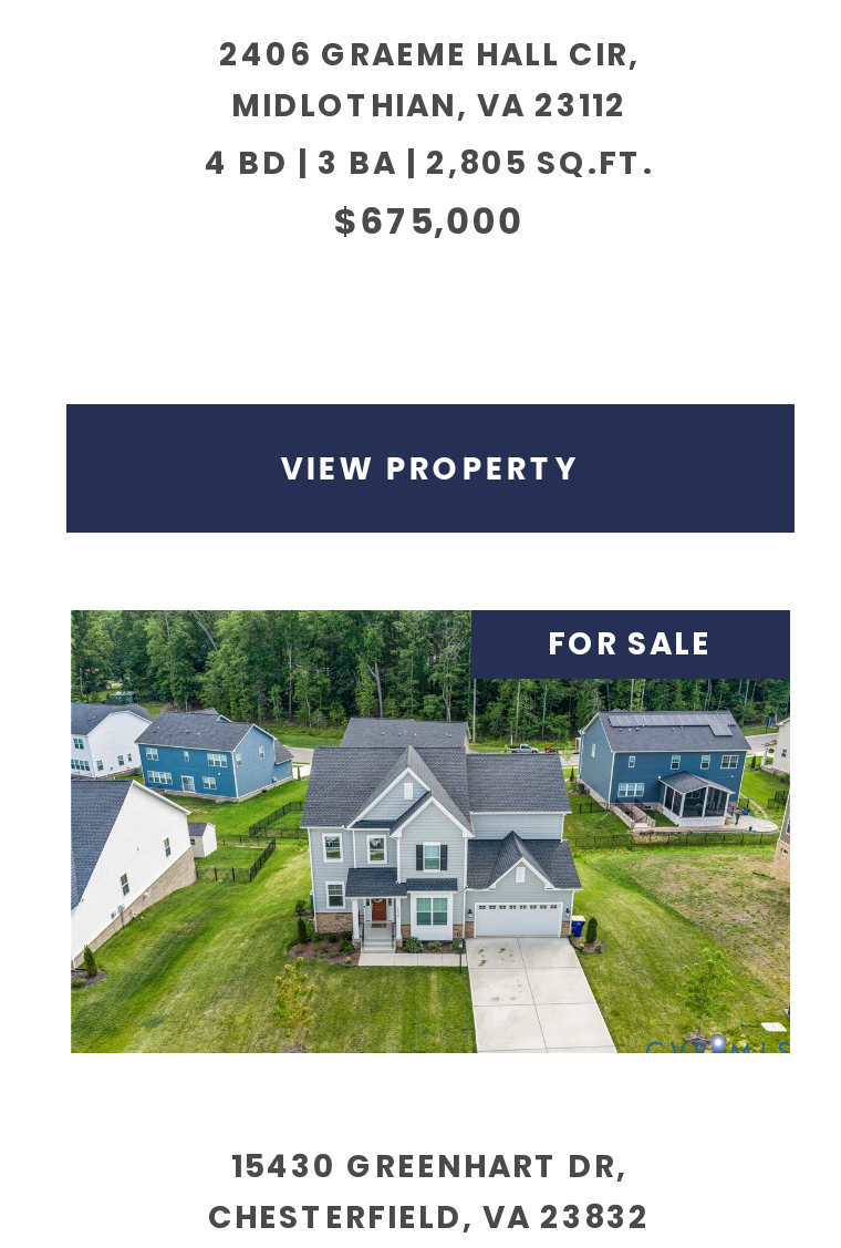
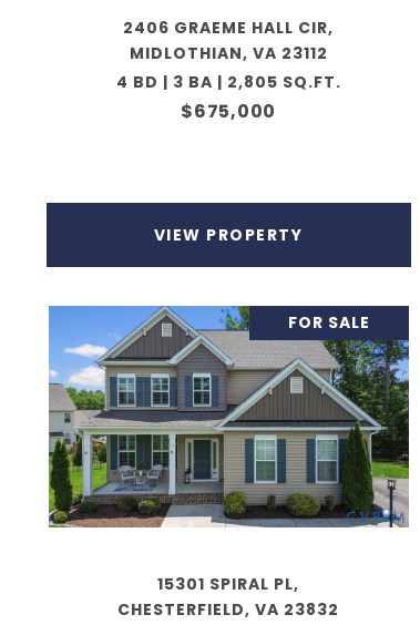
[69,608,792,1188] [image] | 15430 GREENHART DR, -> [48,305,410,595] [image] | 15301 SPIRAL PL,

